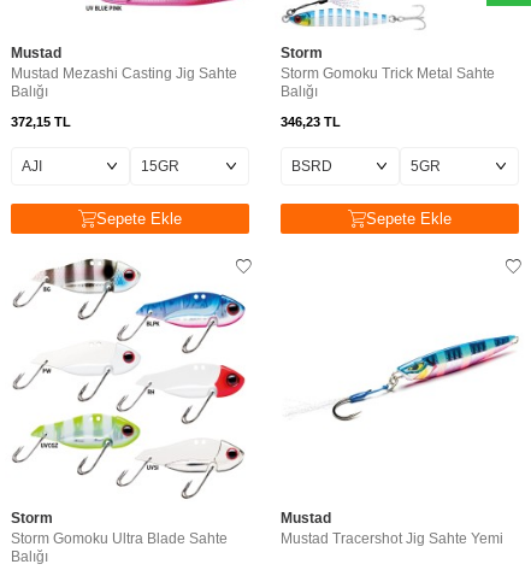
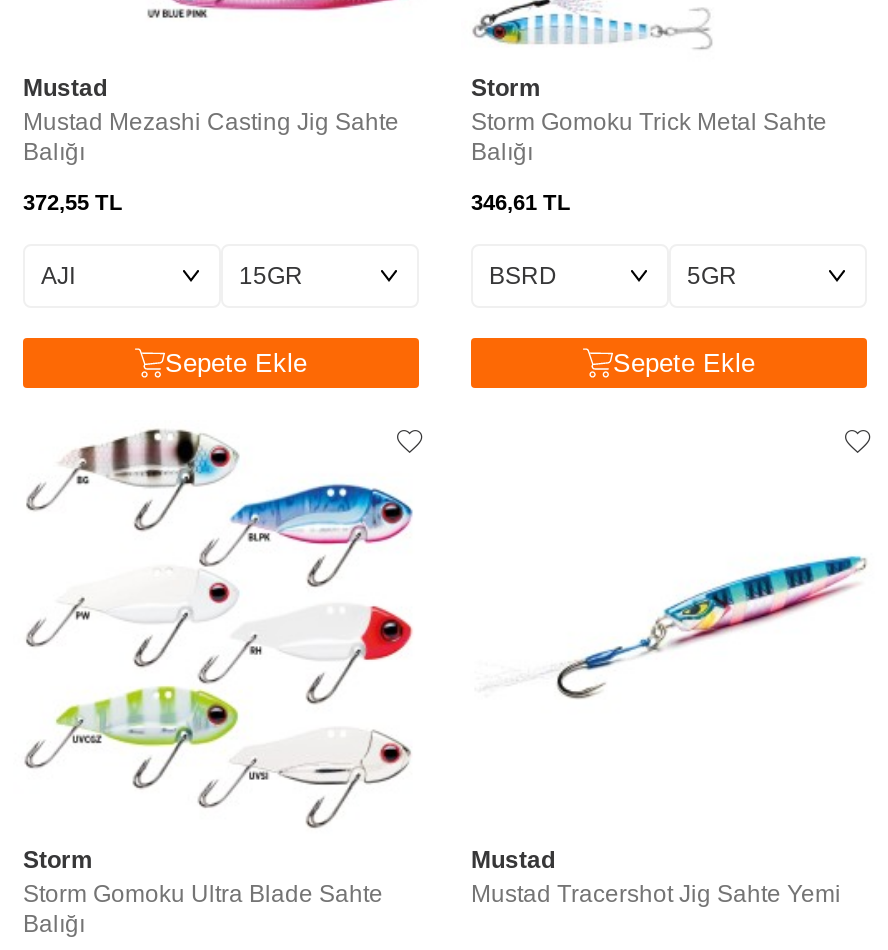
[11,114,71,129] 372,15 TL -> [23,190,123,214] 372,55 TL
[281,114,341,129] 346,23 TL -> [471,190,571,214] 346,61 TL

